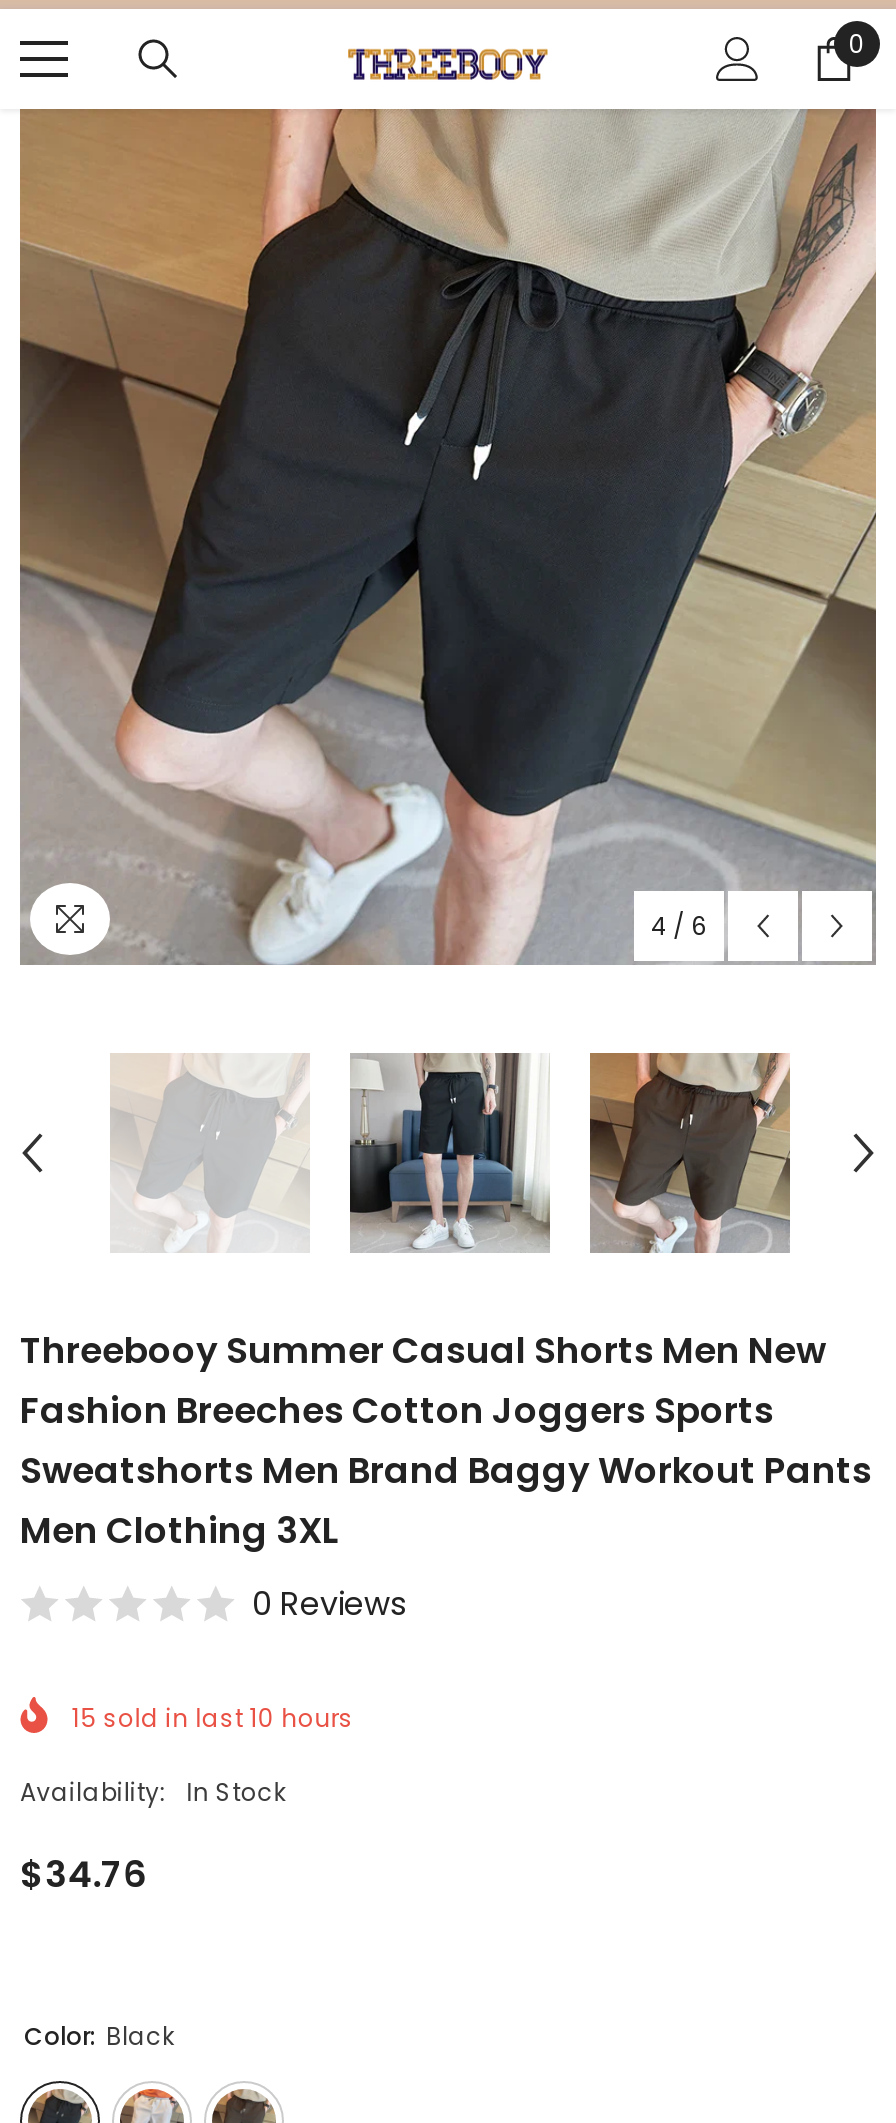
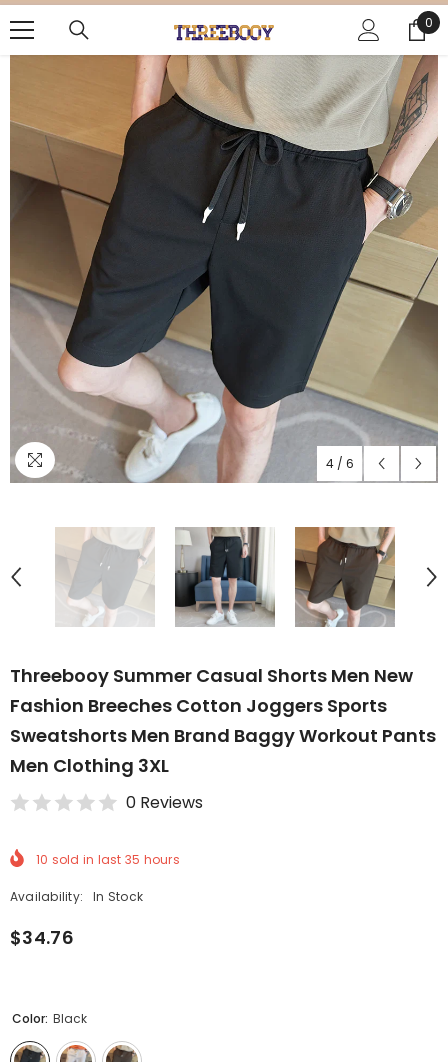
[72,1700,354,1734] 15 sold in last 10 hours -> [36,851,180,868] 10 sold in last 35 hours

